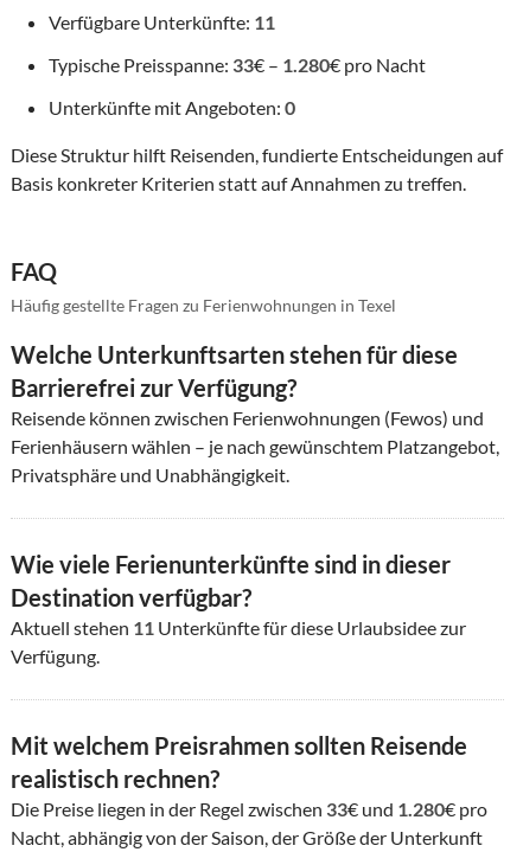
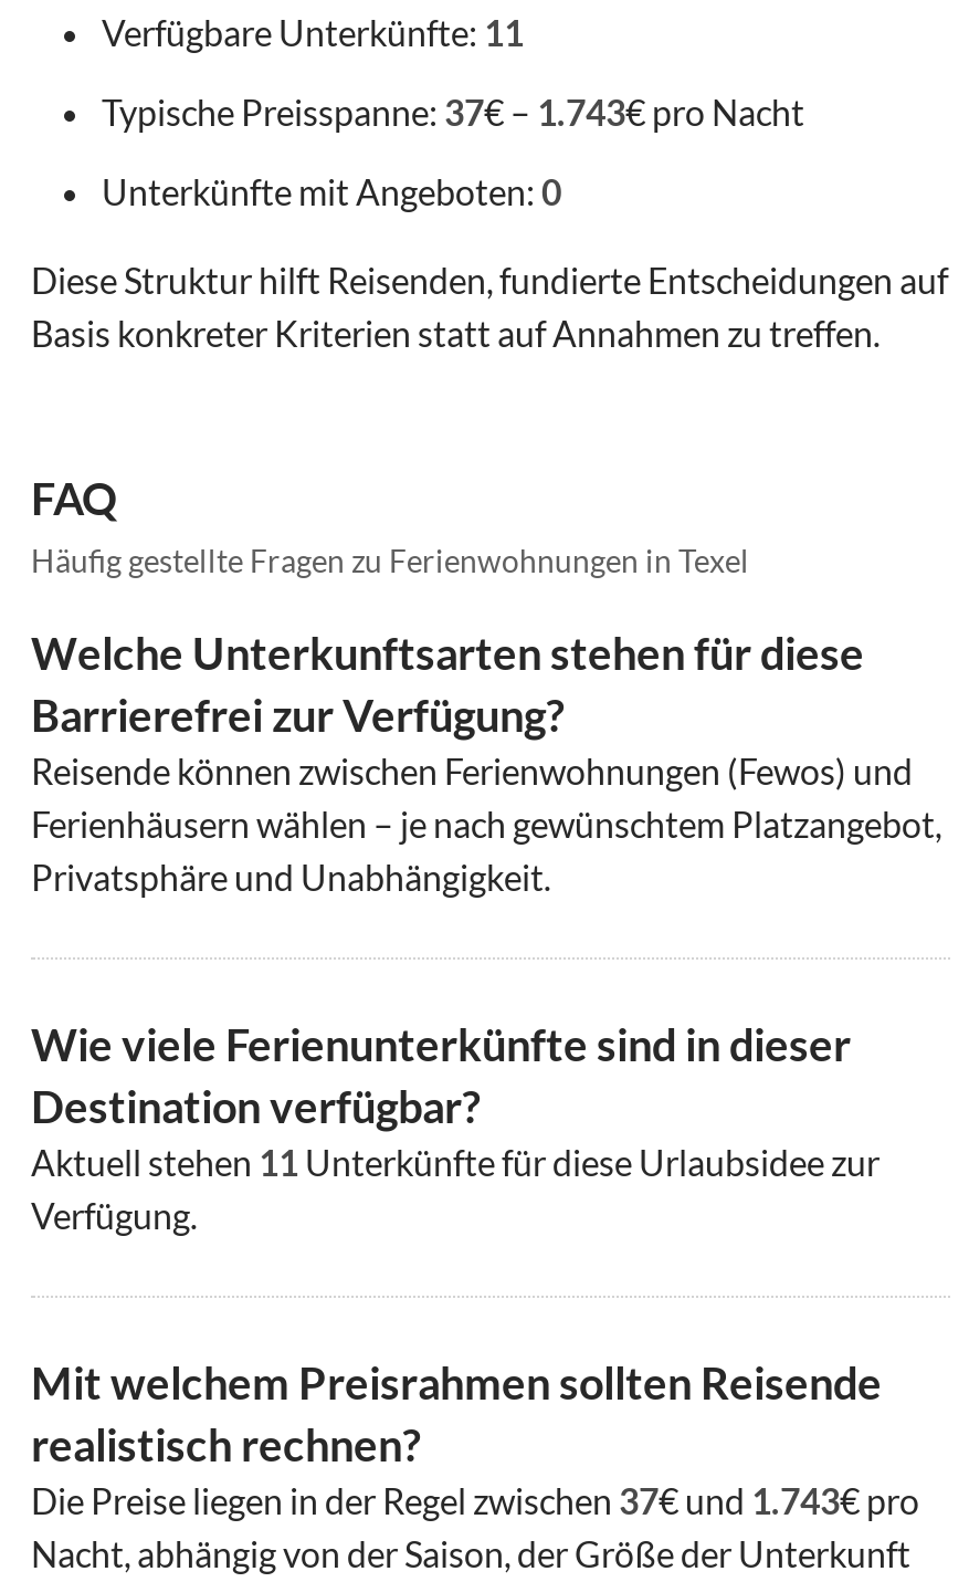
[49,53,426,76] Typische Preisspanne: 33€ – 1.280€ pro Nacht -> [102,92,804,134] Typische Preisspanne: 37€ – 1.743€ pro Nacht
[11,797,487,820] Die Preise liegen in der Regel zwischen 33€ und 1.280€ pro -> [31,1480,919,1522] Die Preise liegen in der Regel zwischen 37€ und 1.743€ pro

